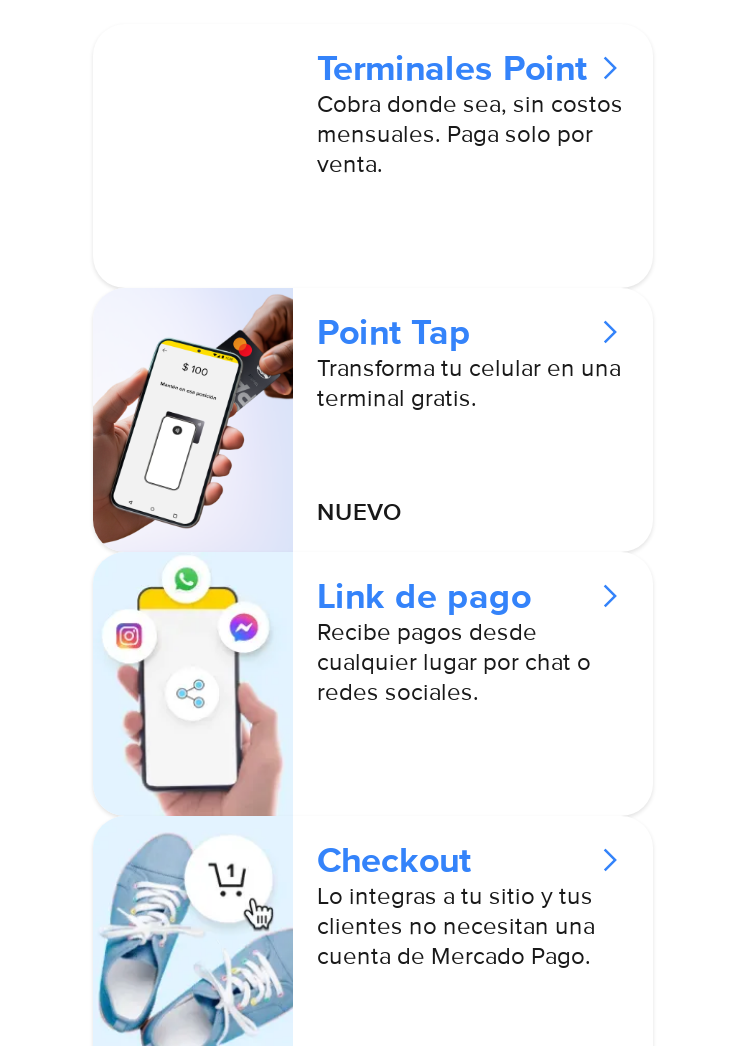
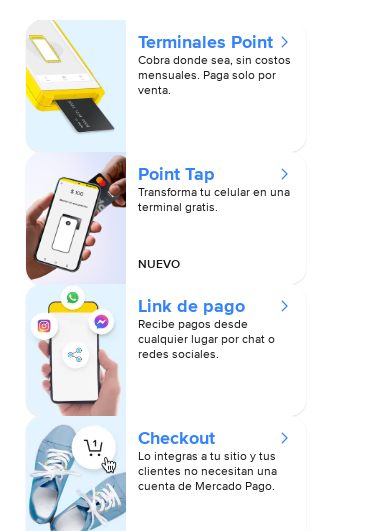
none -> [25,19,125,150] [image]

